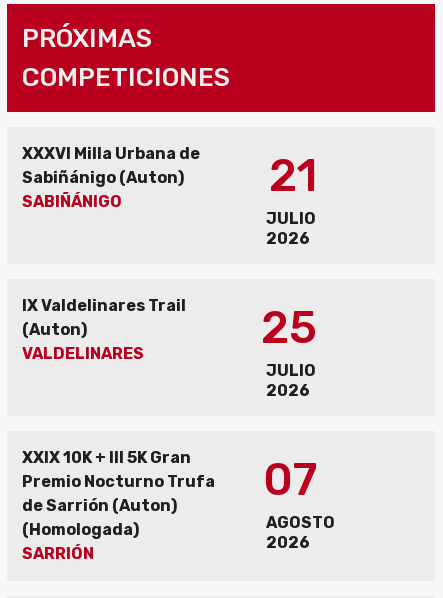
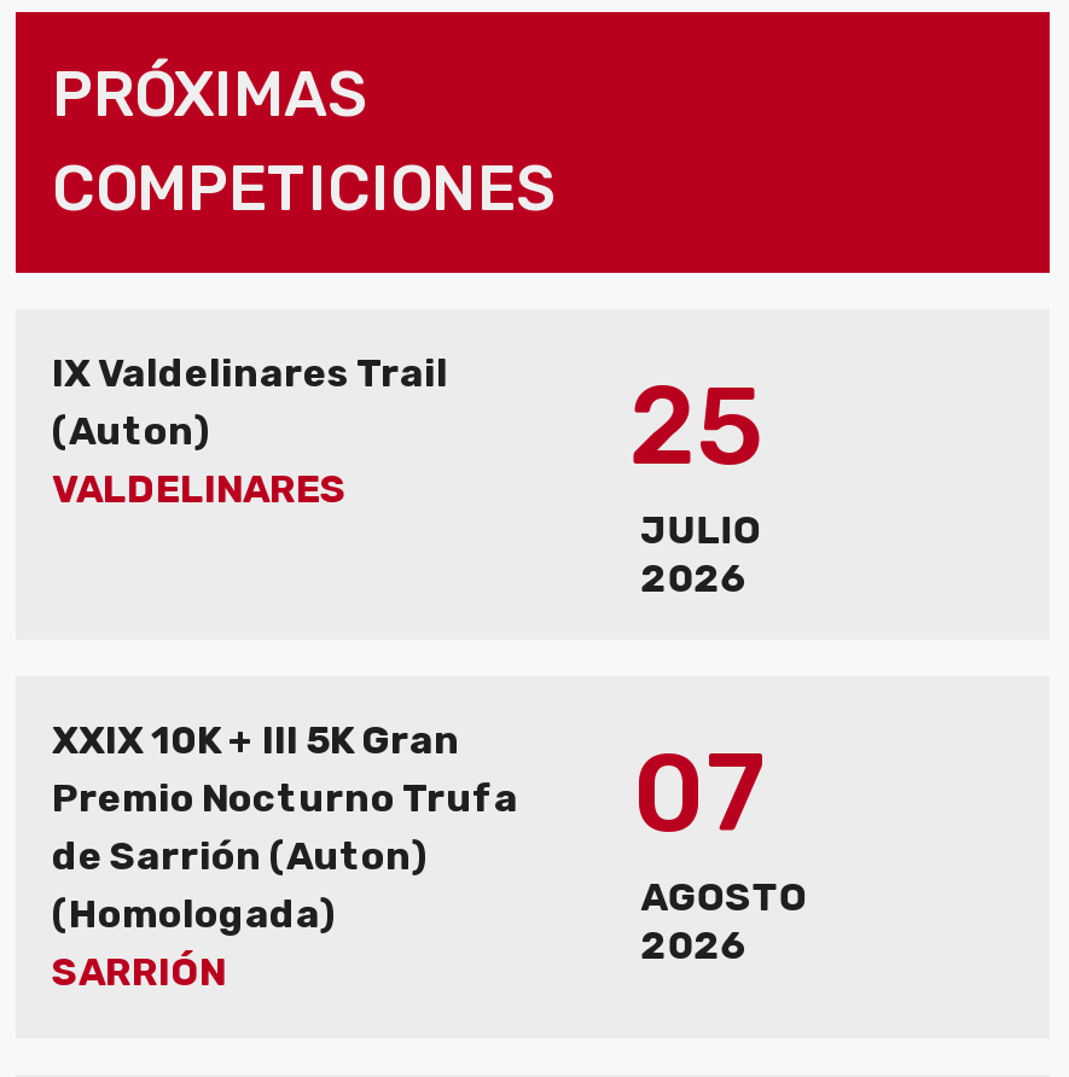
[22,144,316,248] XXXVI Milla Urbana de | Sabiñánigo (Auton) | SABIÑÁNIGO | 21 | JULIO | 2026 -> none

